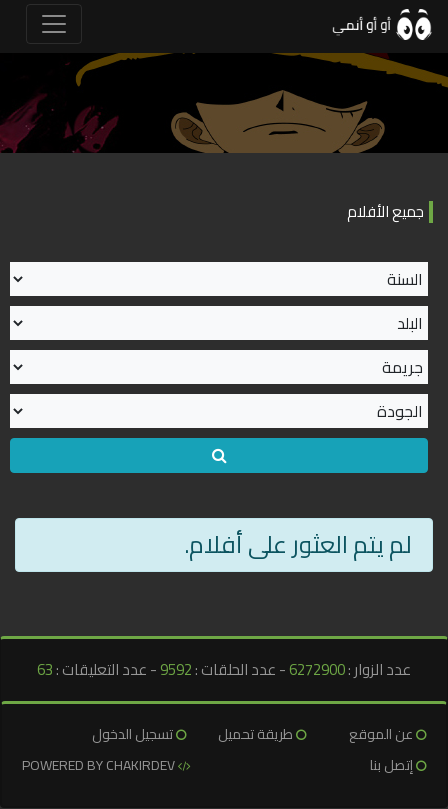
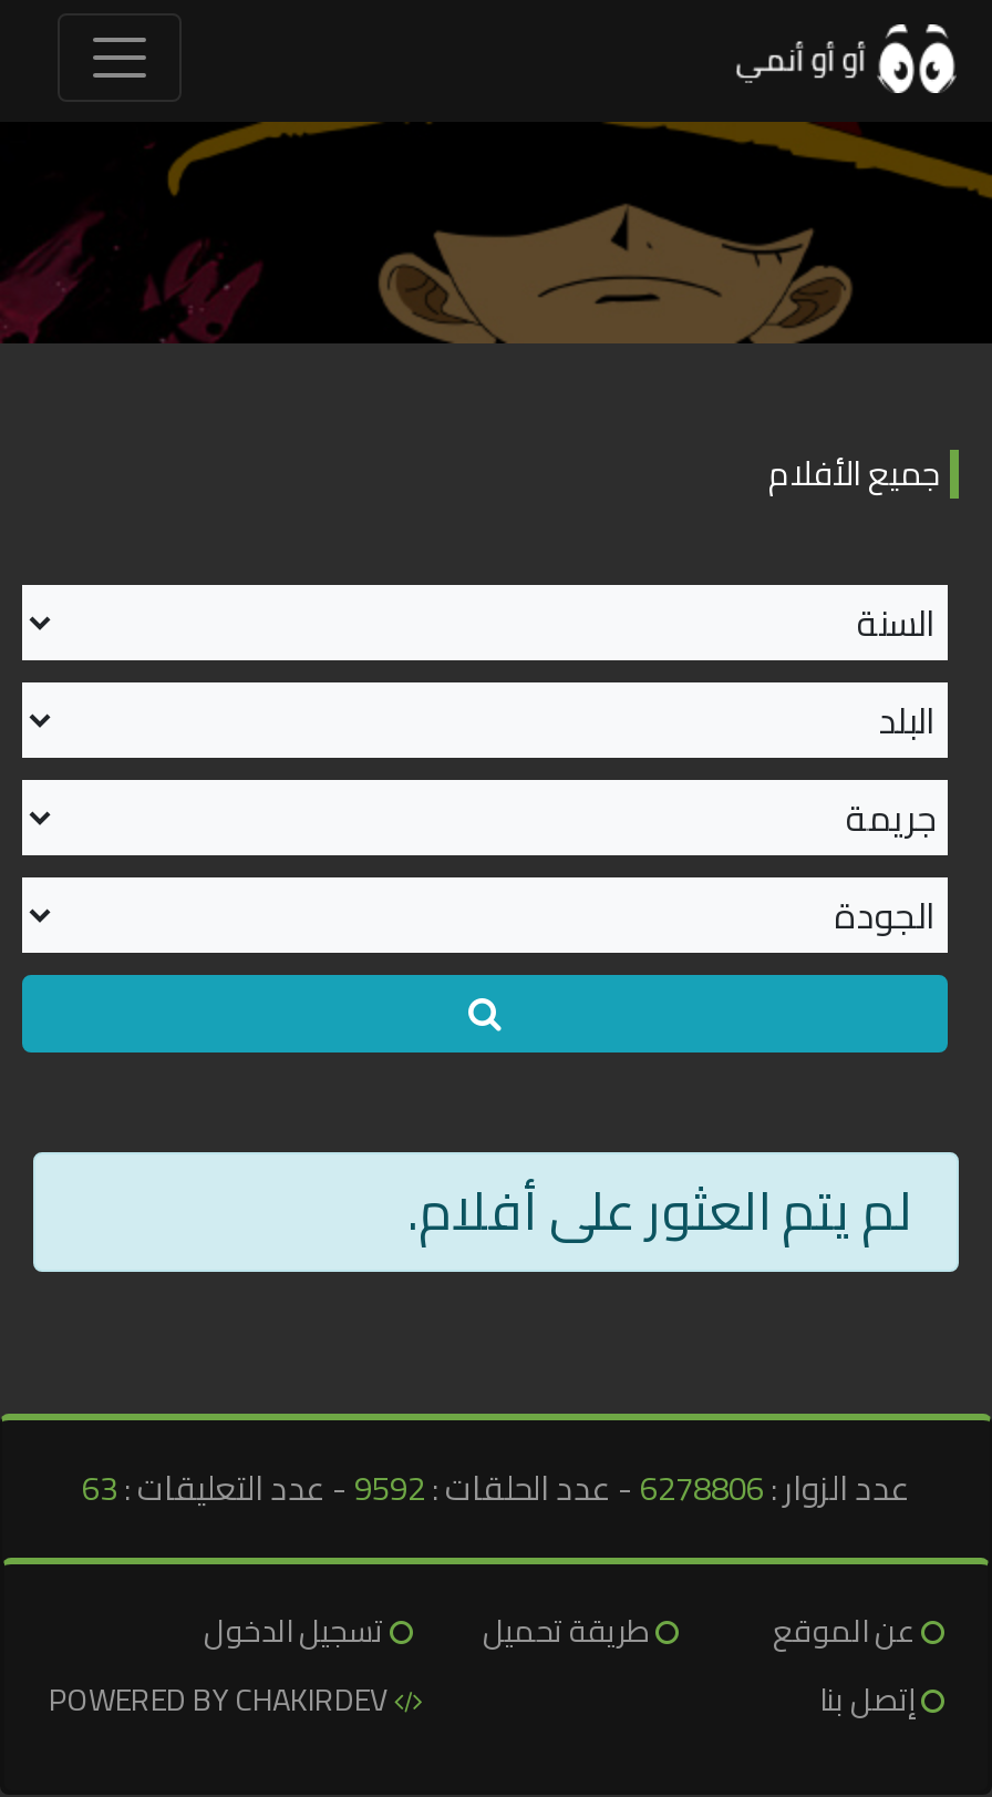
[37,654,411,683] عدد الزوار :6272900 - عدد الحلقات :9592 - عدد التعليقات :63 -> [82,1455,910,1519] عدد الزوار :6278806 - عدد الحلقات :9592 - عدد التعليقات :63

